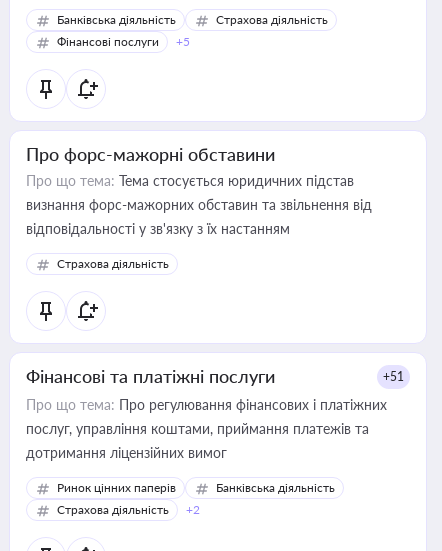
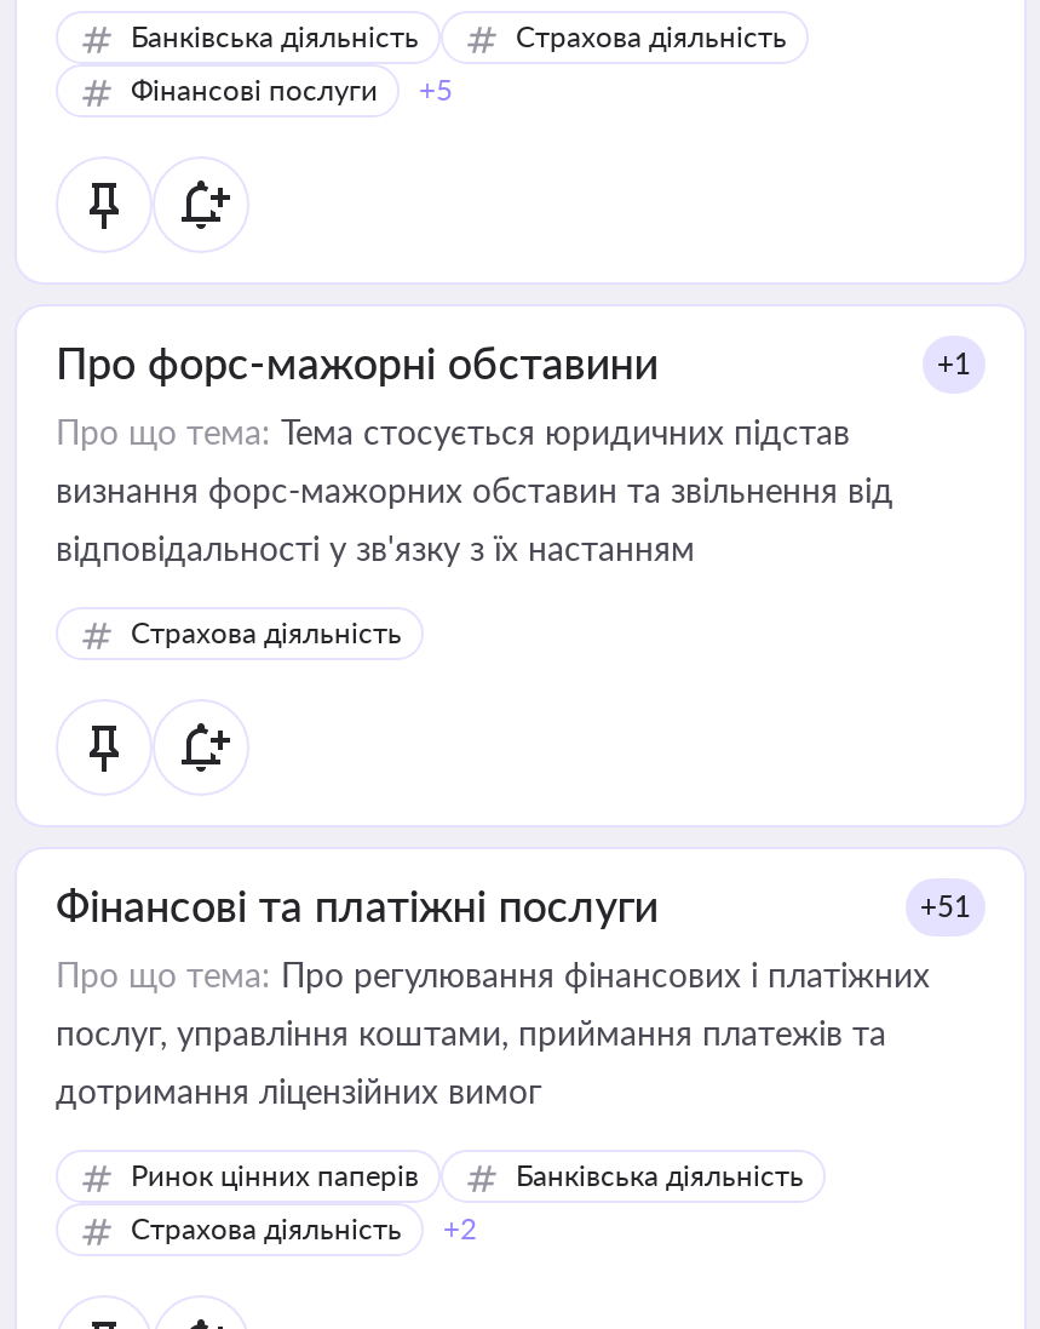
none -> [937,345,971,382] +1

